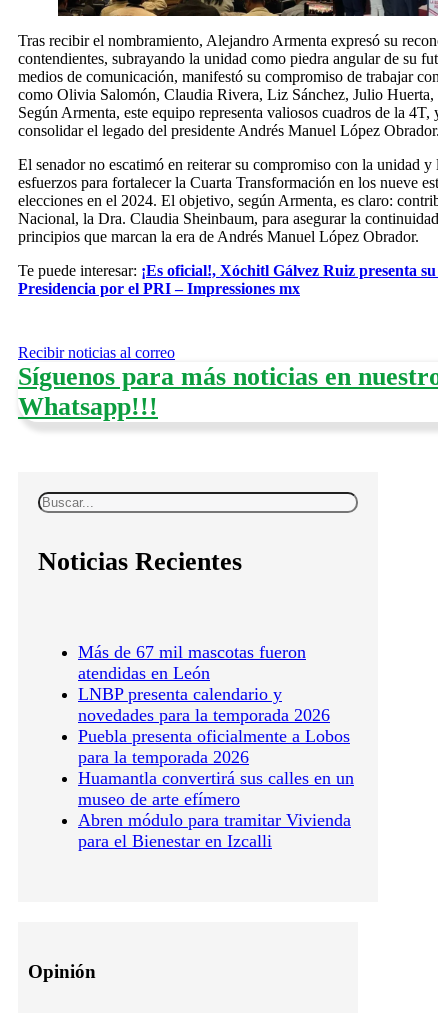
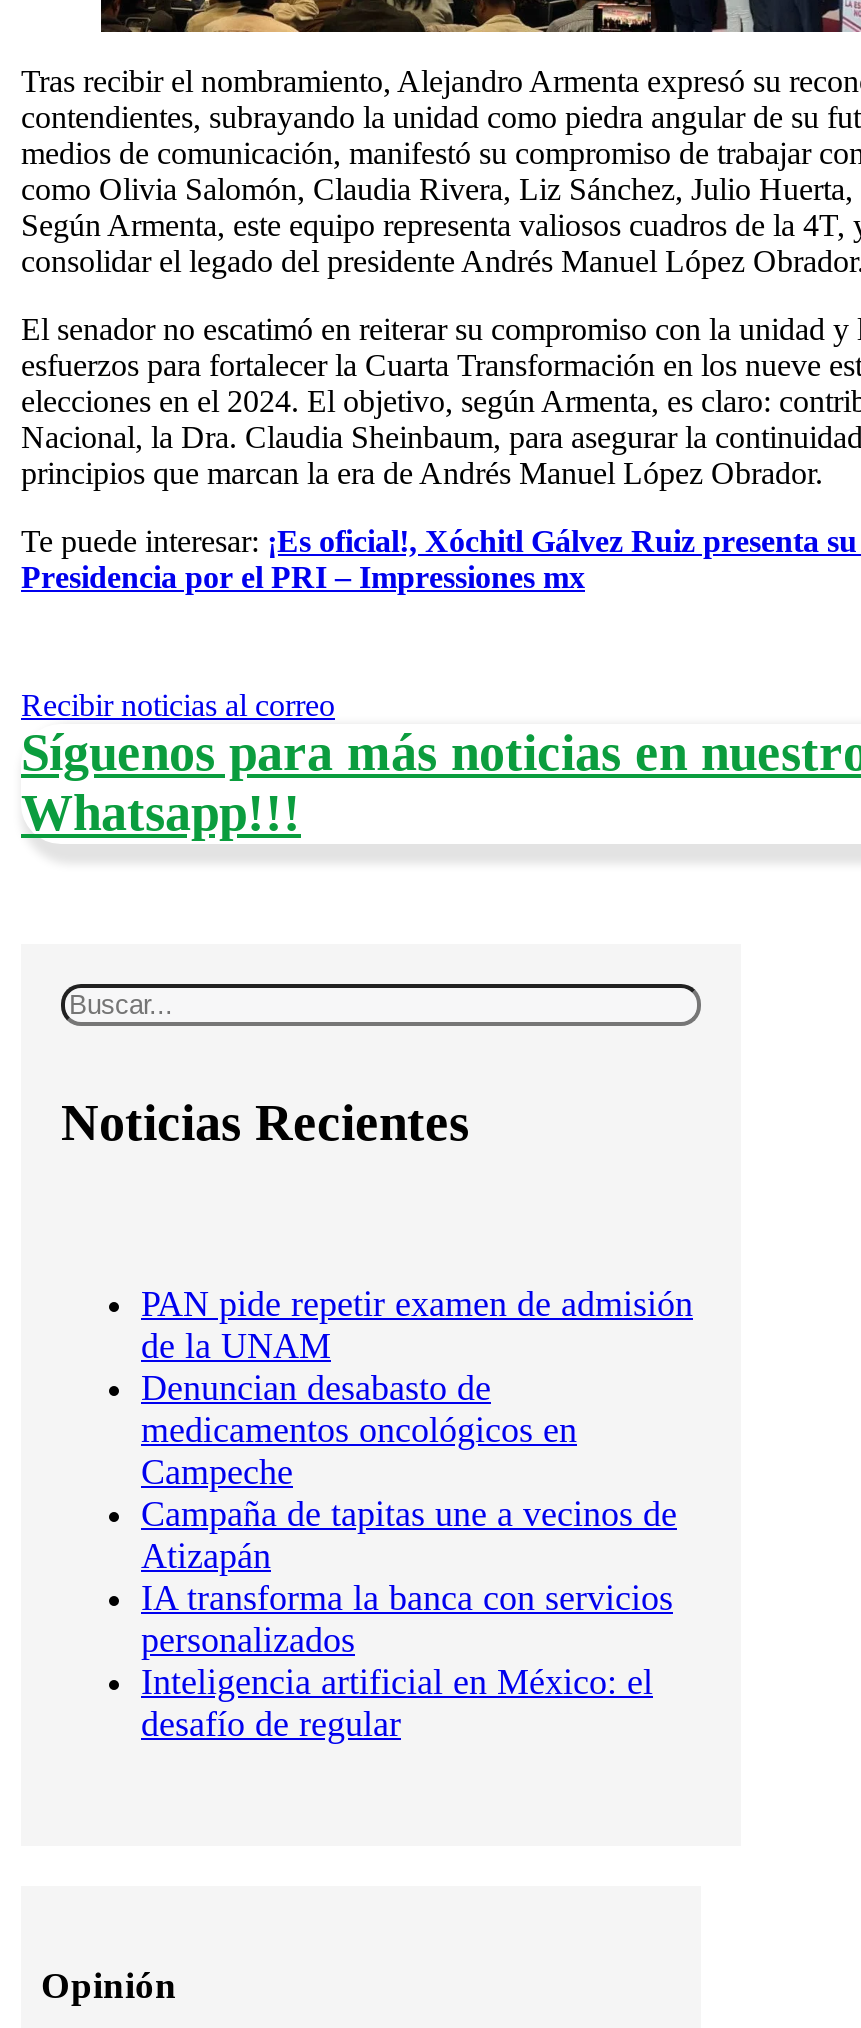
[78,642,354,851] Más de 67 mil mascotas fueron | atendidas en León | LNBP presenta calendario y | novedades para la temporada 2026 | Puebla presenta oficialmente a Lobos | para la temporada 2026 | Huamantla convertirá sus calles en un | museo de arte efímero | Abren módulo para tramitar Vivienda | para el Bienestar en Izcalli -> [141,1284,693,1744] PAN pide repetir examen de admisión | de la UNAM | Denuncian desabasto de | medicamentos oncológicos en | Campeche | Campaña de tapitas une a vecinos de | Atizapán | IA transforma la banca con servicios | personalizados | Inteligencia artificial en México: el | desafío de regular

